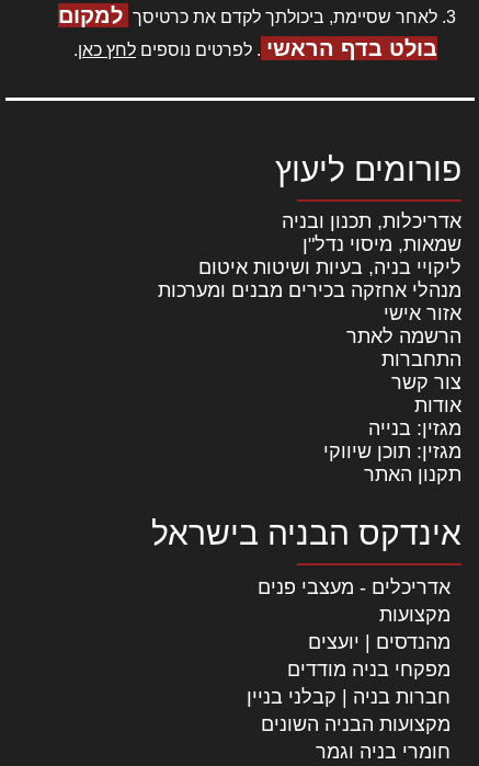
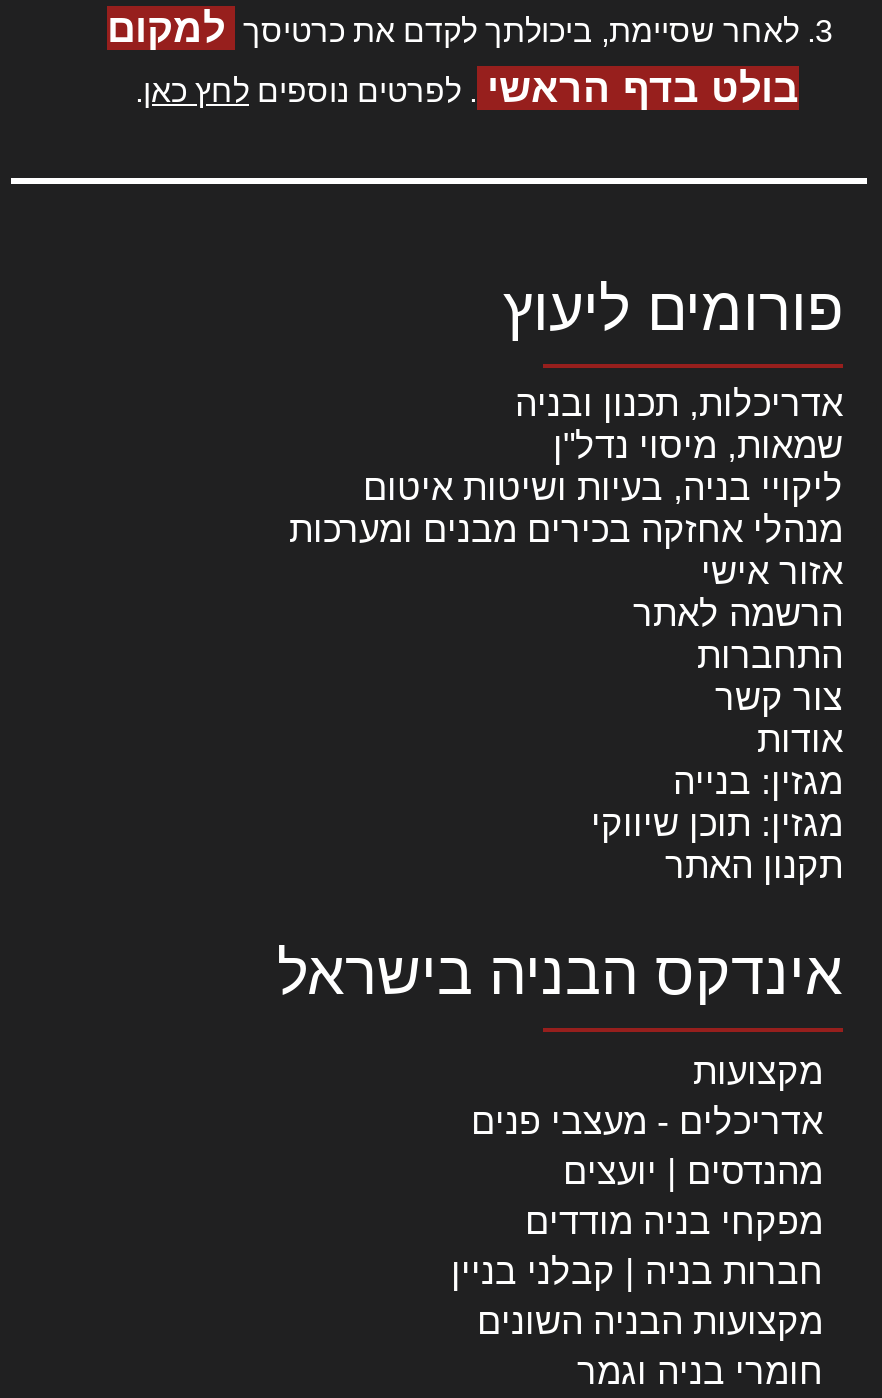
moved [258,576,451,598] -> [471,1102,823,1142]: אדריכלים - מעצבי פנים
moved [379,604,451,626] -> [693,1052,823,1092]: מקצועות

